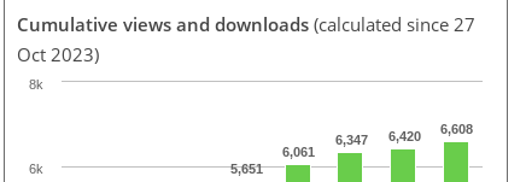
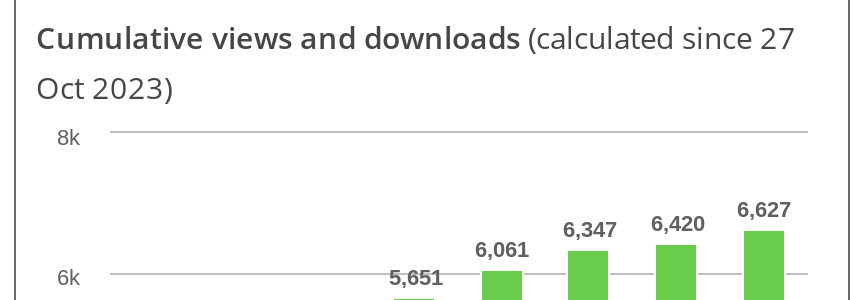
[440,121,472,136] 6,608 -> [737,196,791,221] 6,627

